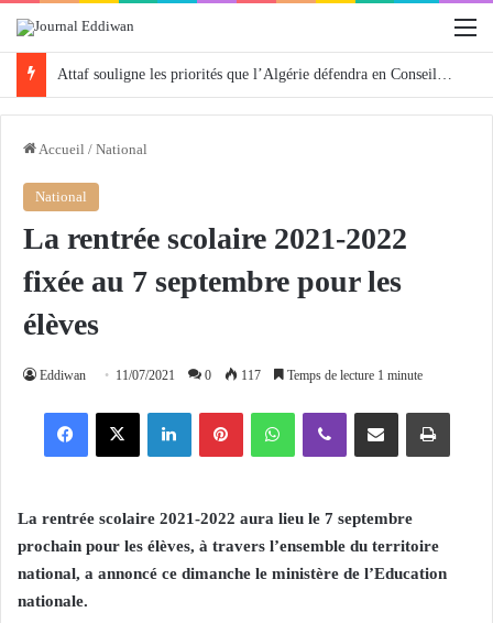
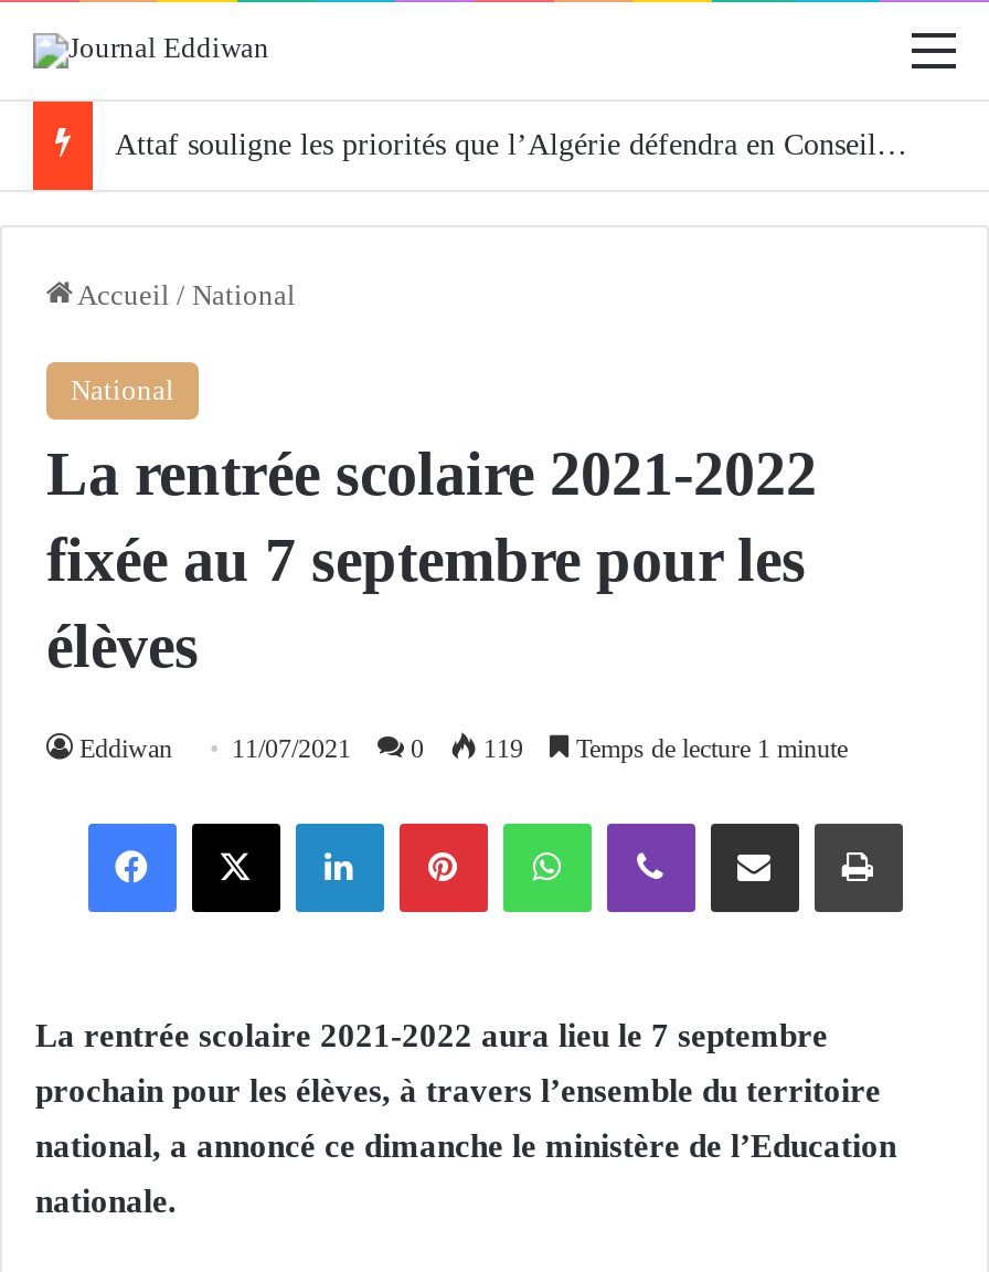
[40,368,423,383] Eddiwan 11/07/2021 0 117 Temps de lecture 1 minute -> [79,733,848,764] Eddiwan 11/07/2021 0 119 Temps de lecture 1 minute

